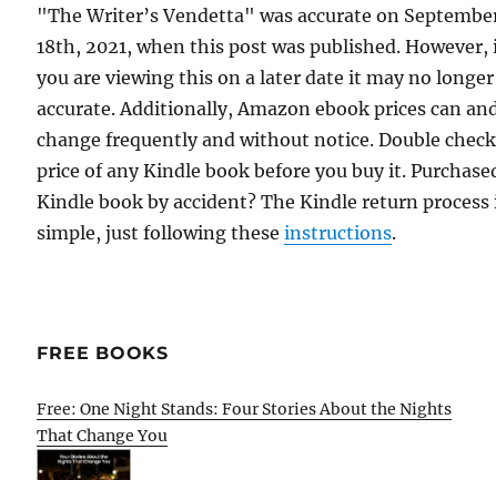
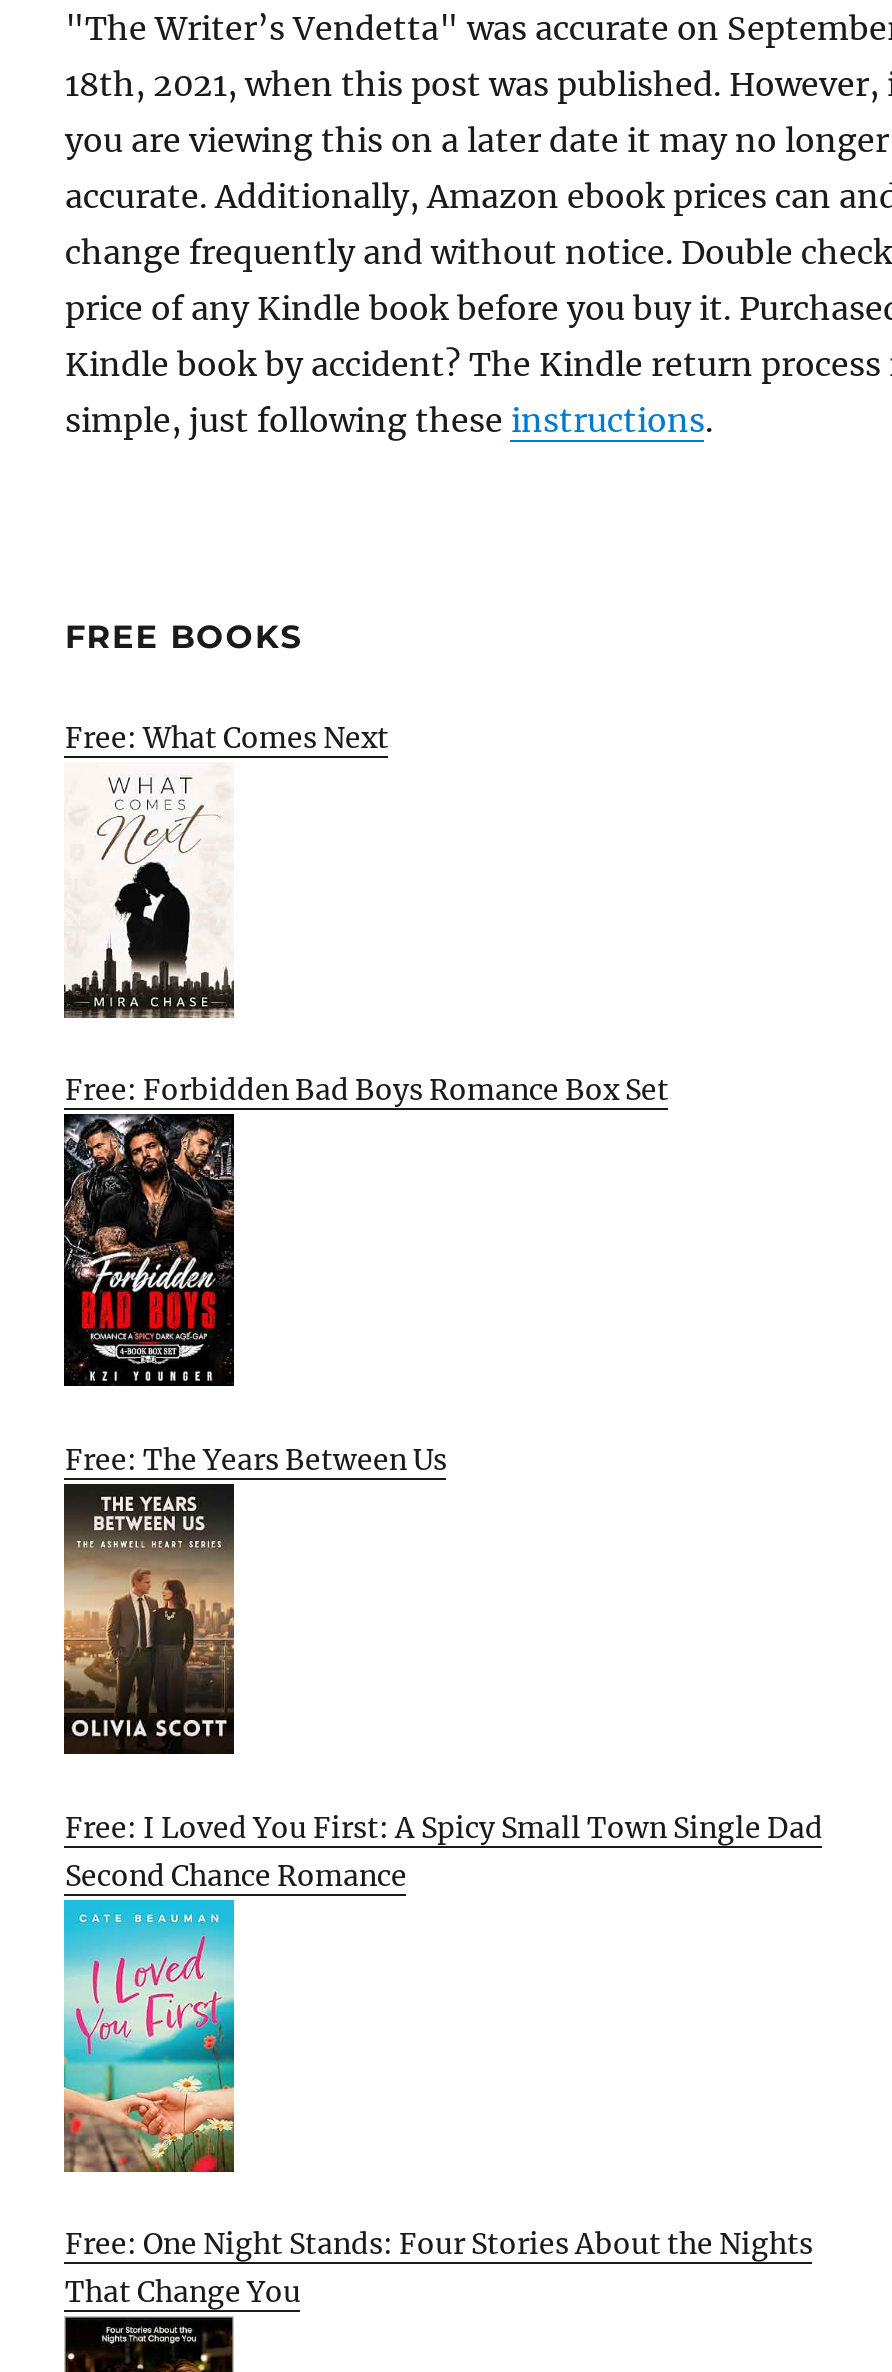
none -> [62,806,669,1108] [image] | Free: Forbidden Bad Boys Romance Box Set
none -> [62,1124,447,1477] [image] | Free: The Years Between Us
none -> [62,1492,823,1894] [image] | Free: I Loved You First: A Spicy Small Town Single Dad | Second Chance Romance
none -> [62,1908,236,2174] [image]
none -> [65,720,389,756] Free: What Comes Next

